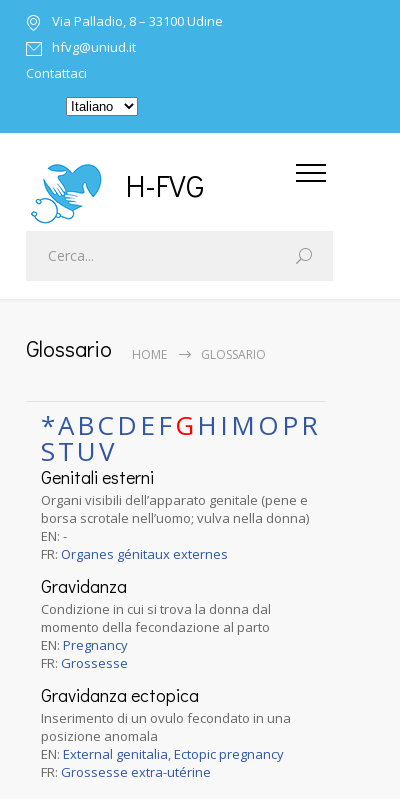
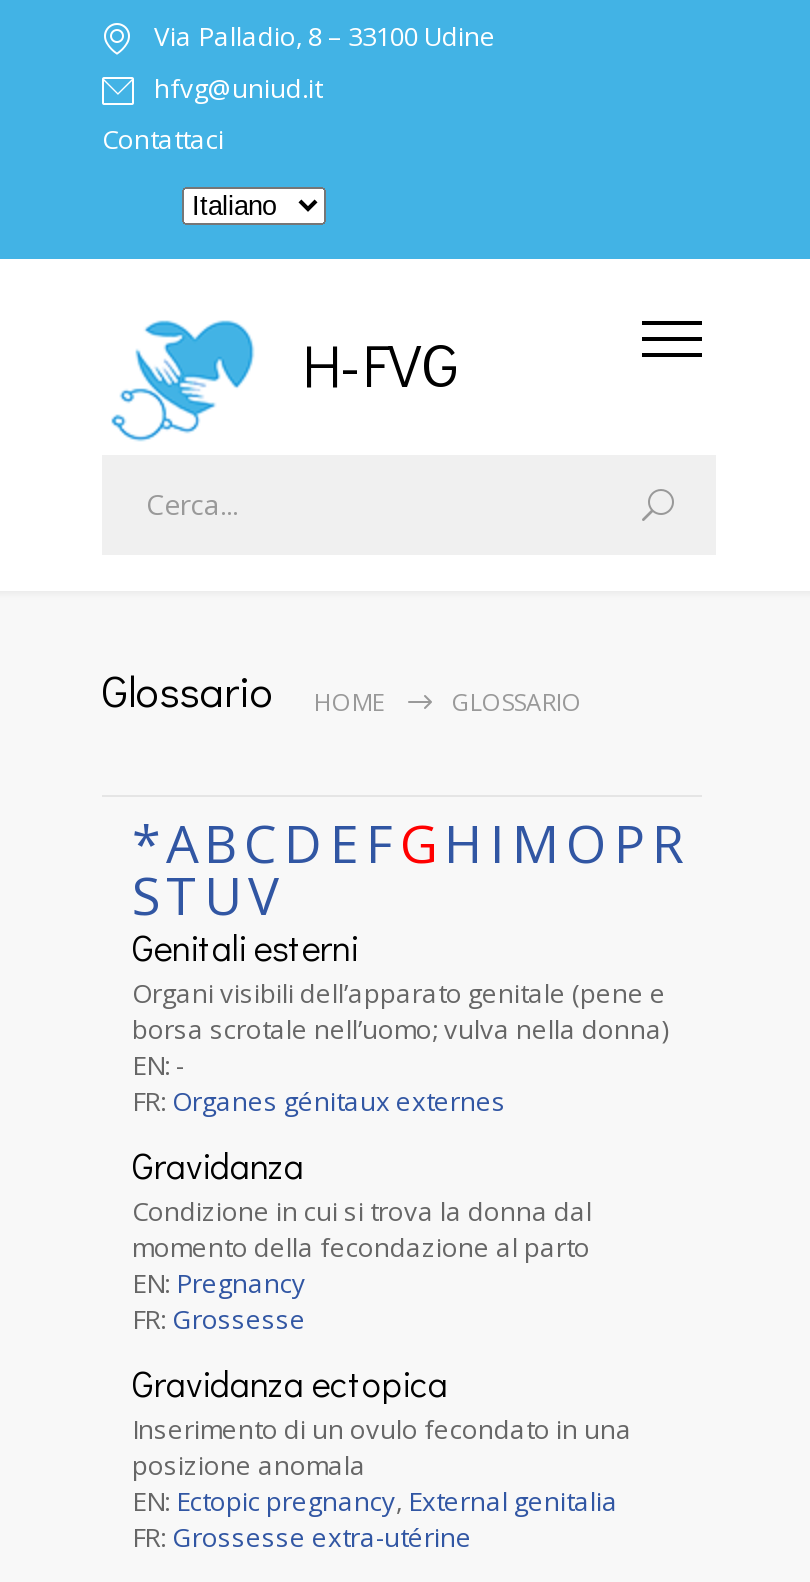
[41,745,284,763] EN: External genitalia, Ectopic pregnancy -> [132,1483,618,1519] EN: Ectopic pregnancy, External genitalia

